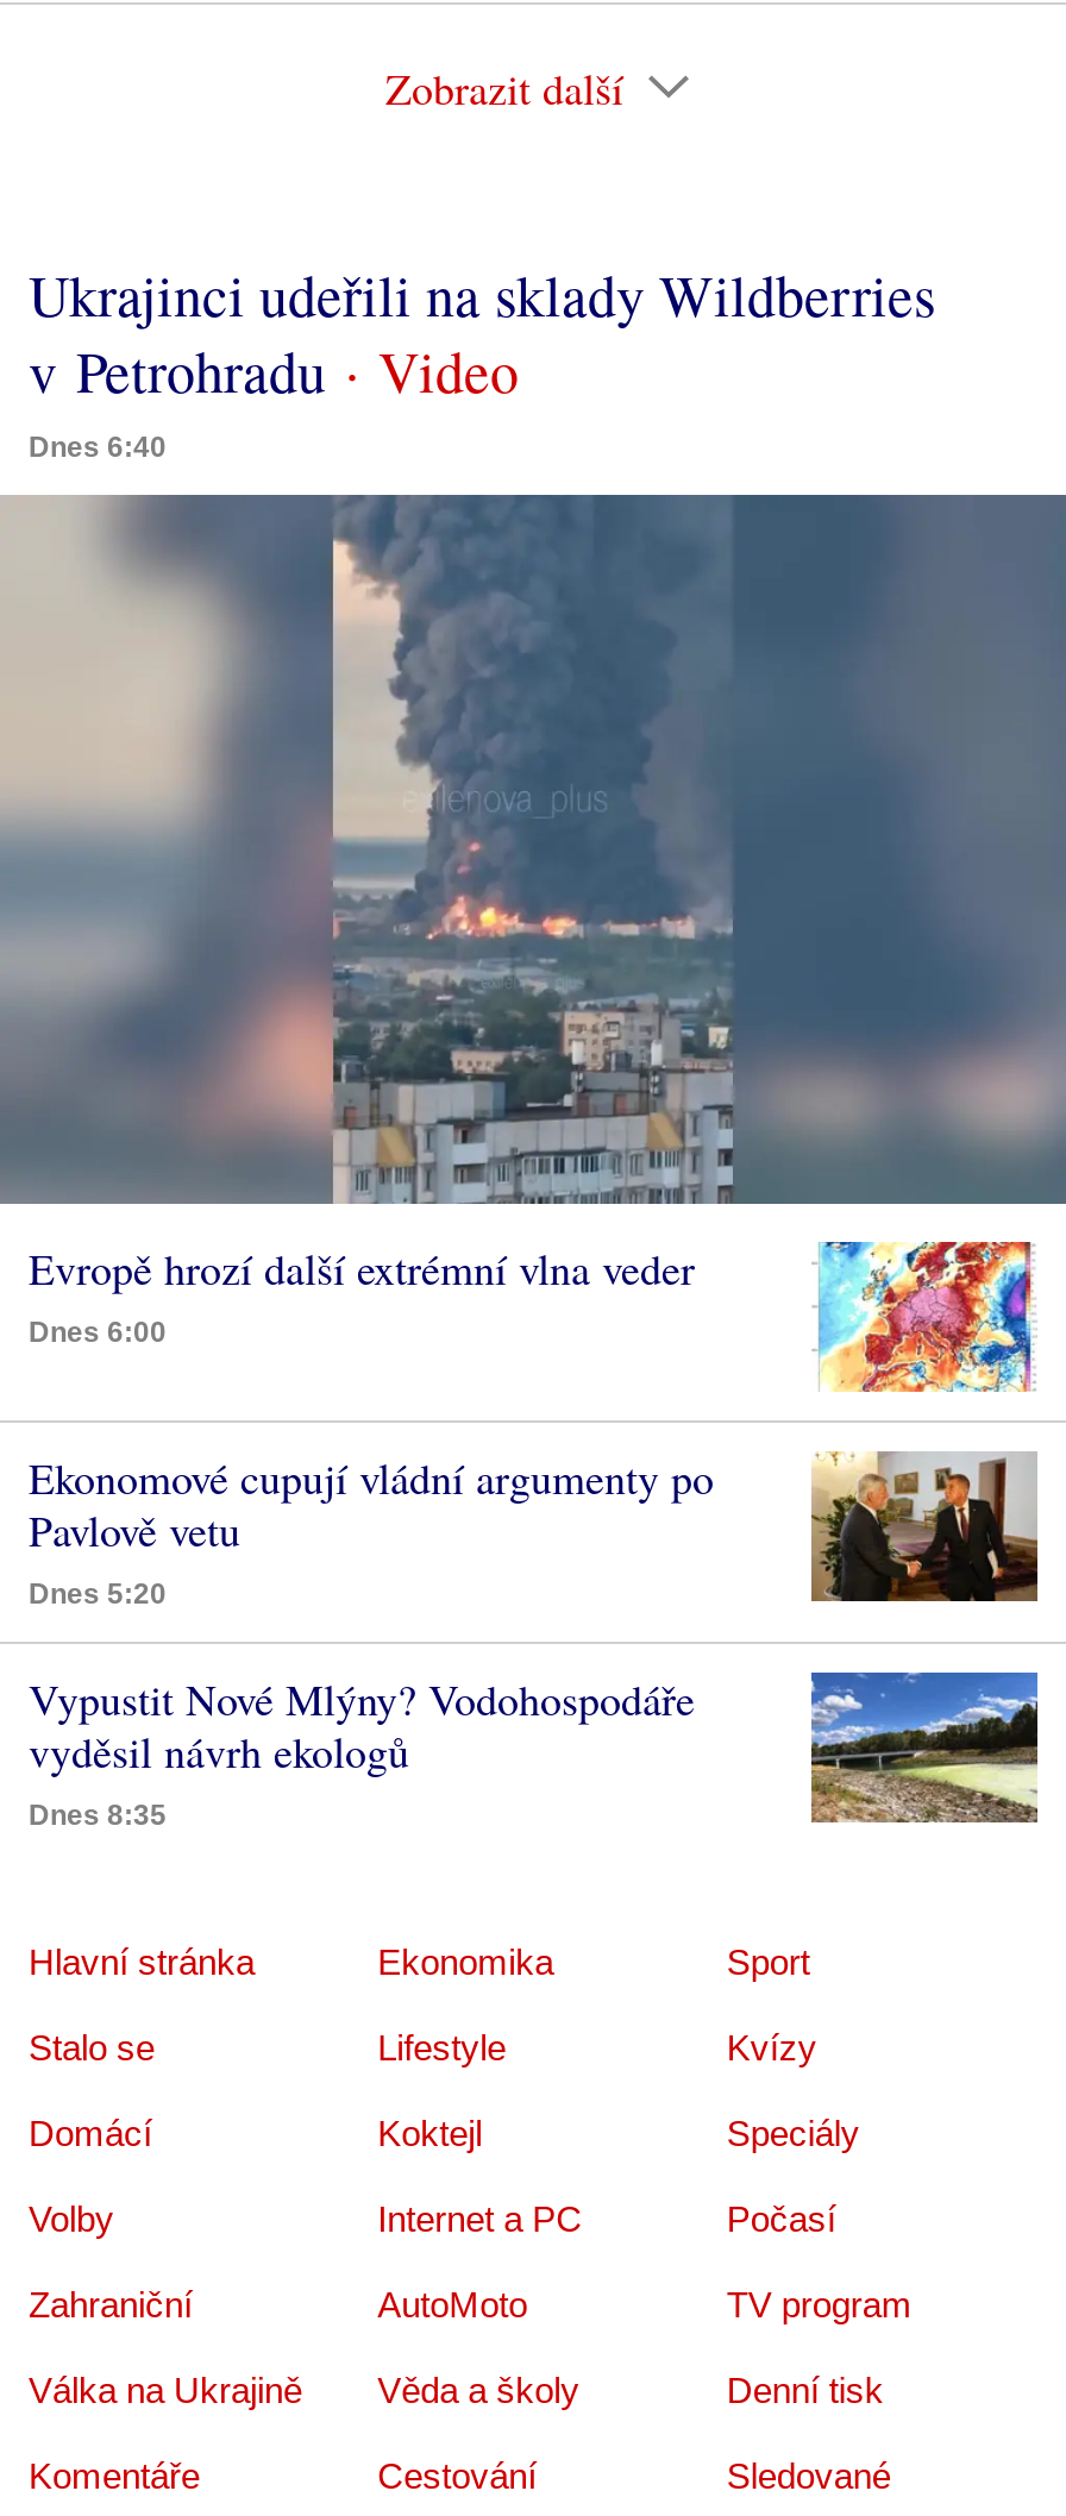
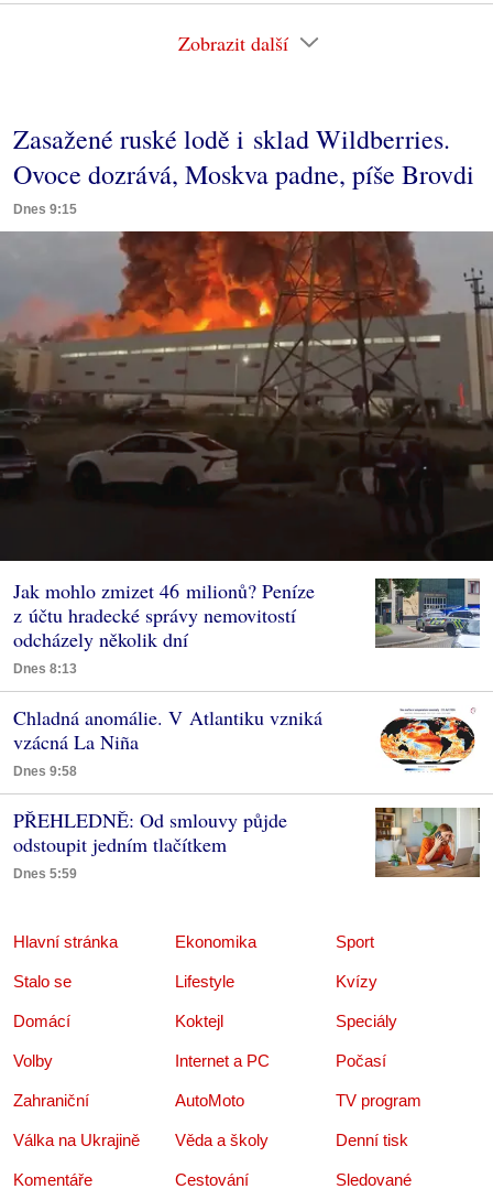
[29,257,935,464] Ukrajinci udeřili na sklady Wildberries | v Petrohradu | Dnes 6:40 -> [13,121,474,217] Zasažené ruské lodě i sklad Wildberries. | Ovoce dozrává, Moskva padne, píše Brovdi | Dnes 9:15
[7,492,1059,1350] [image] | Evropě hrozí další extrémní vlna veder | Dnes 6:00 -> [3,230,490,676] [image] | Jak mohlo zmizet 46 milionů? Peníze | z účtu hradecké správy nemovitostí | odcházely několik dní | Dnes 8:13
[811,1240,1037,1394] [image] -> [374,577,481,649] [image]
[29,1449,714,1611] Ekonomové cupují vládní argumenty po | Pavlově vetu | Dnes 5:20 -> [13,704,322,779] Chladná anomálie. V Atlantiku vzniká | vzácná La Niña | Dnes 9:58
[809,1449,1040,1604] [image] -> [375,704,479,772] [image]
[29,1671,695,1832] Vypustit Nové Mlýny? Vodohospodáře | vyděsil návrh ekologů | Dnes 8:35 -> [13,806,287,881] PŘEHLEDNĚ: Od smlouvy půjde | odstoupit jedním tlačítkem | Dnes 5:59
[809,1670,1040,1825] [image] -> [375,807,481,878] [image]

